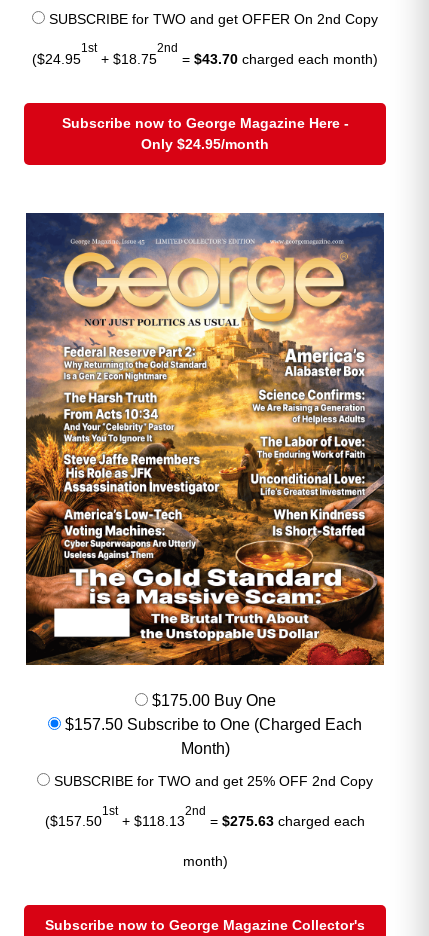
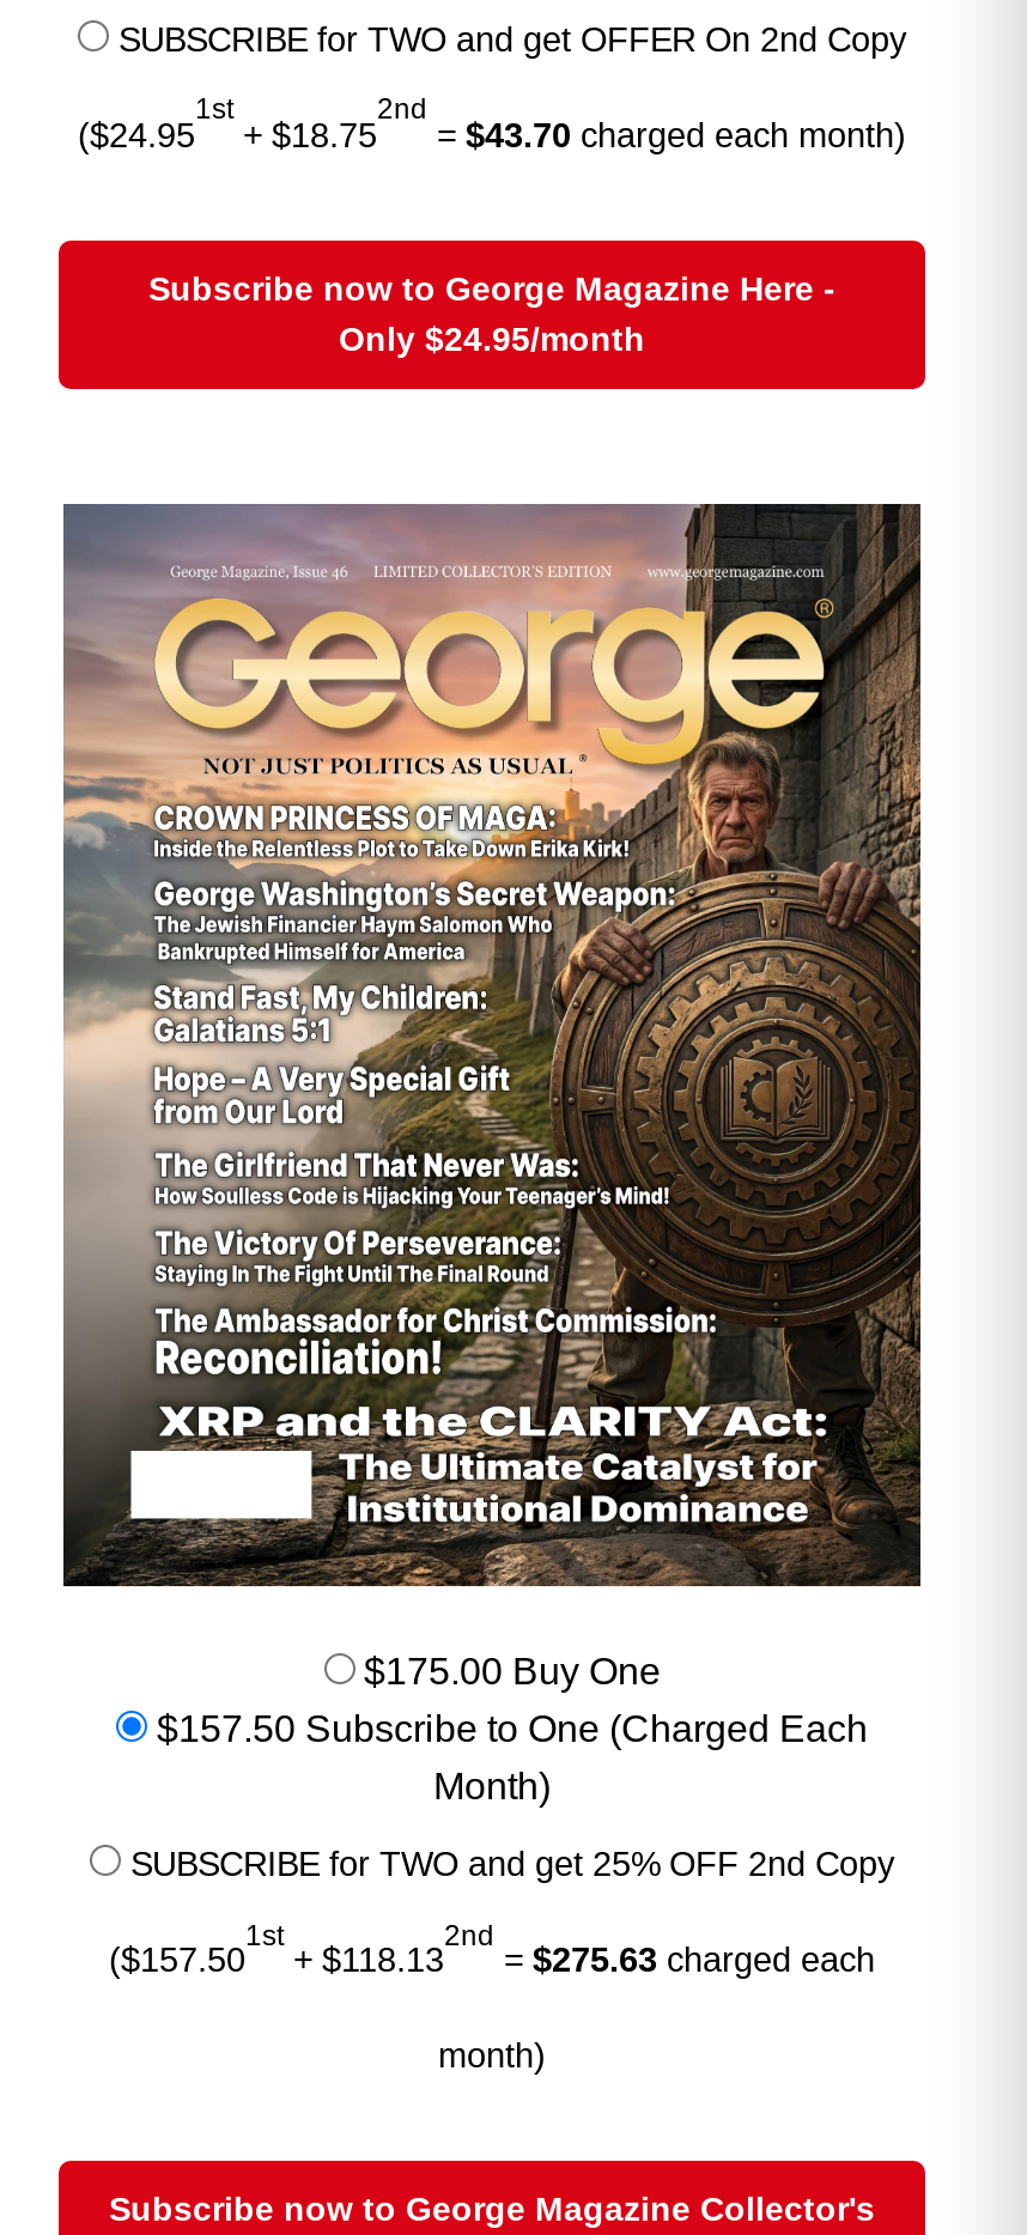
[25,212,385,666] [image] -> [63,502,923,1589] [image]

